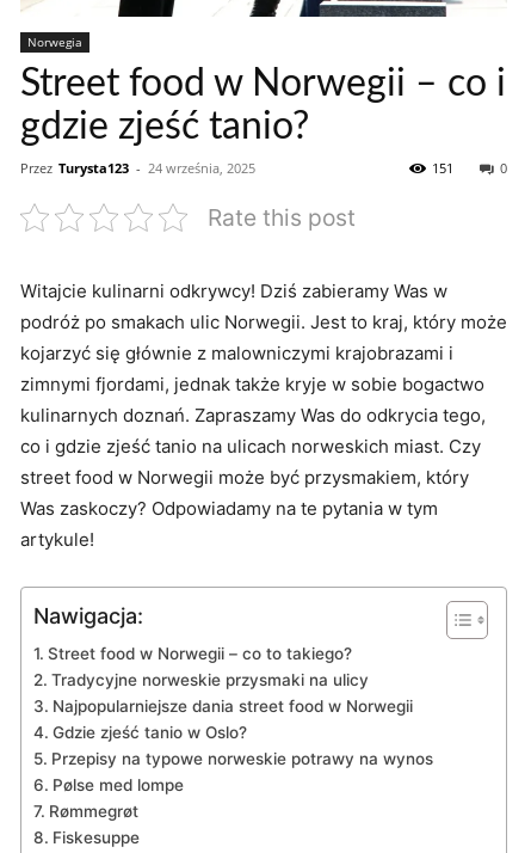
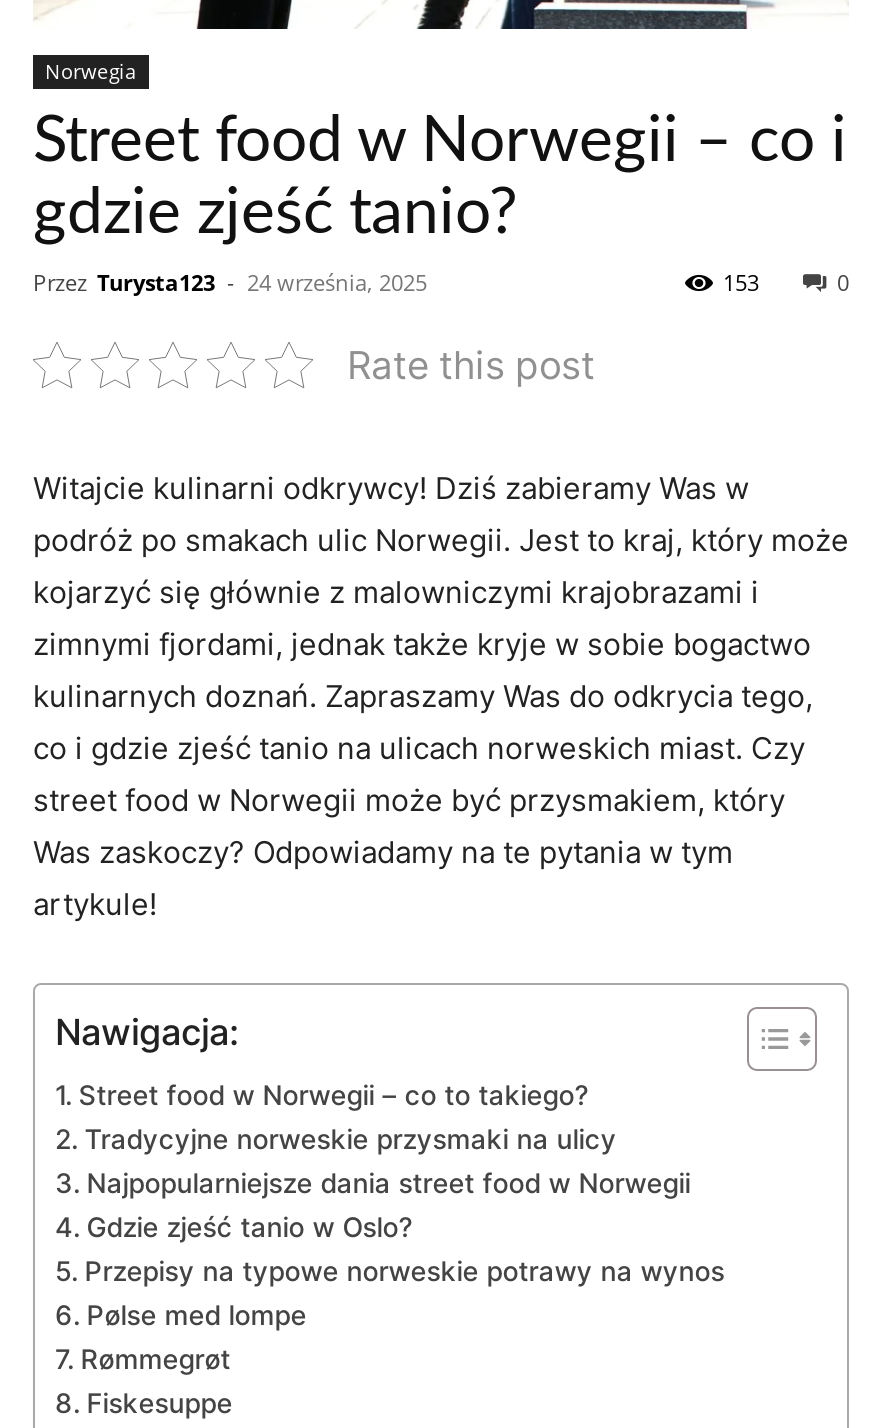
[432,159,453,177] 151 -> [723,266,759,296] 153

